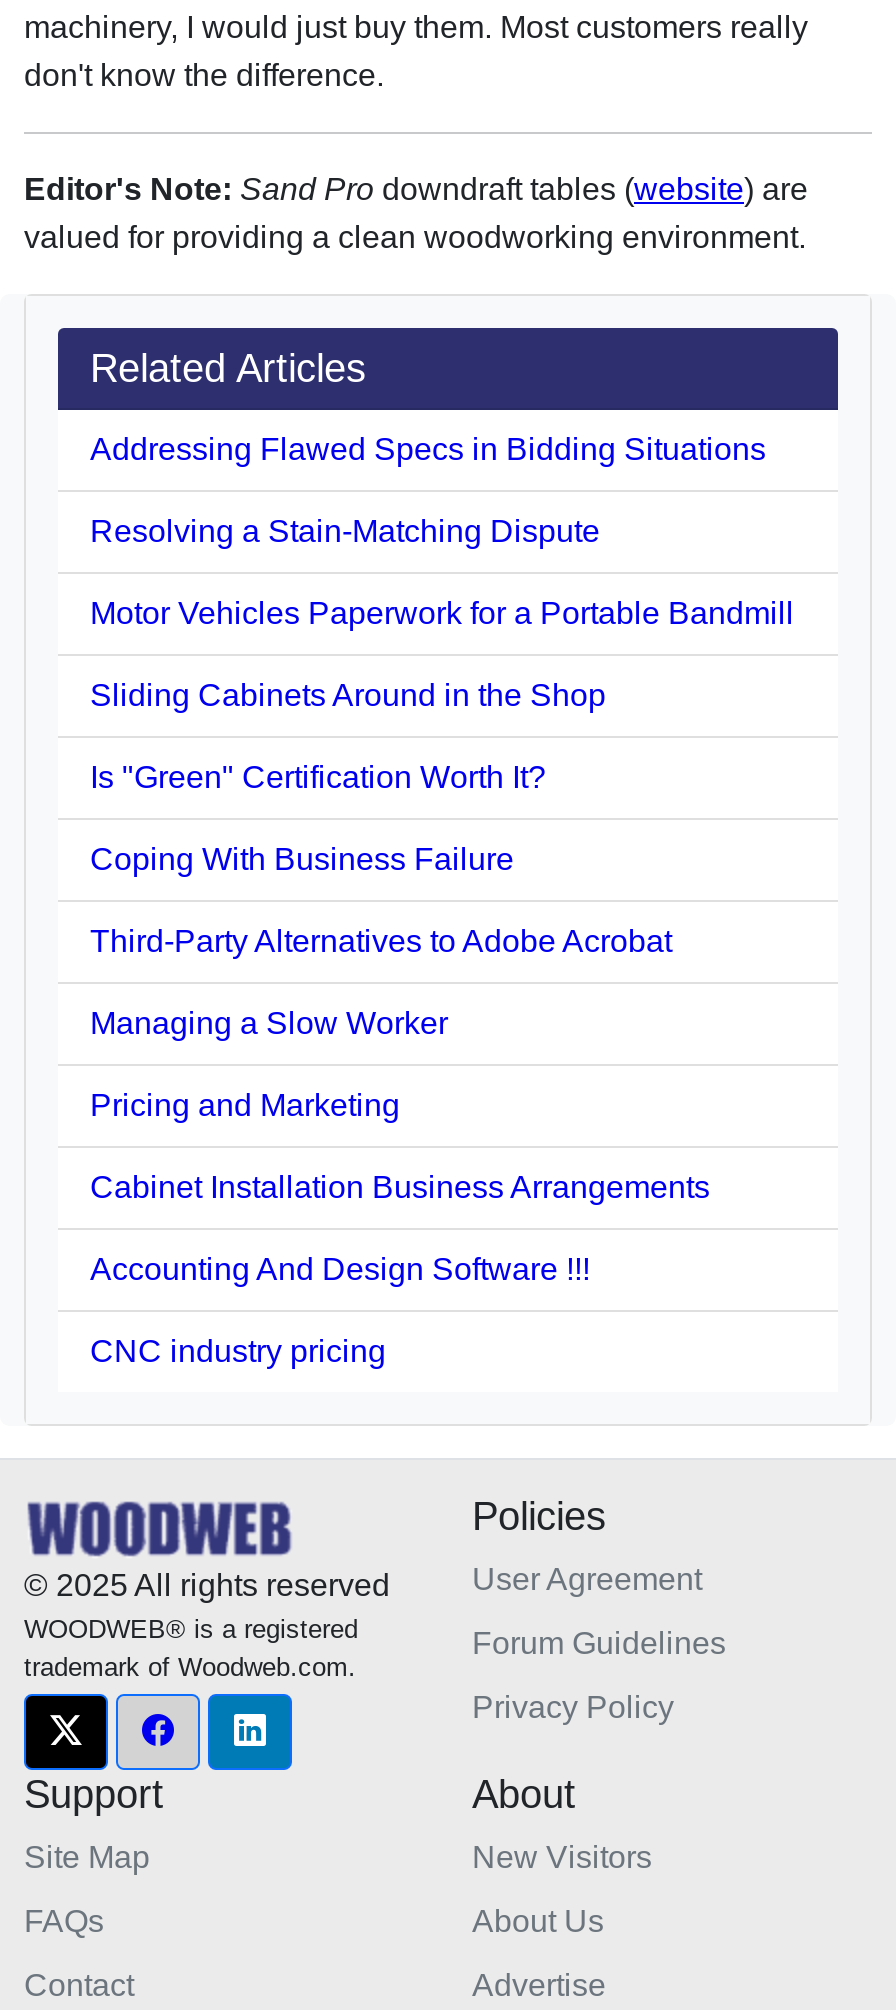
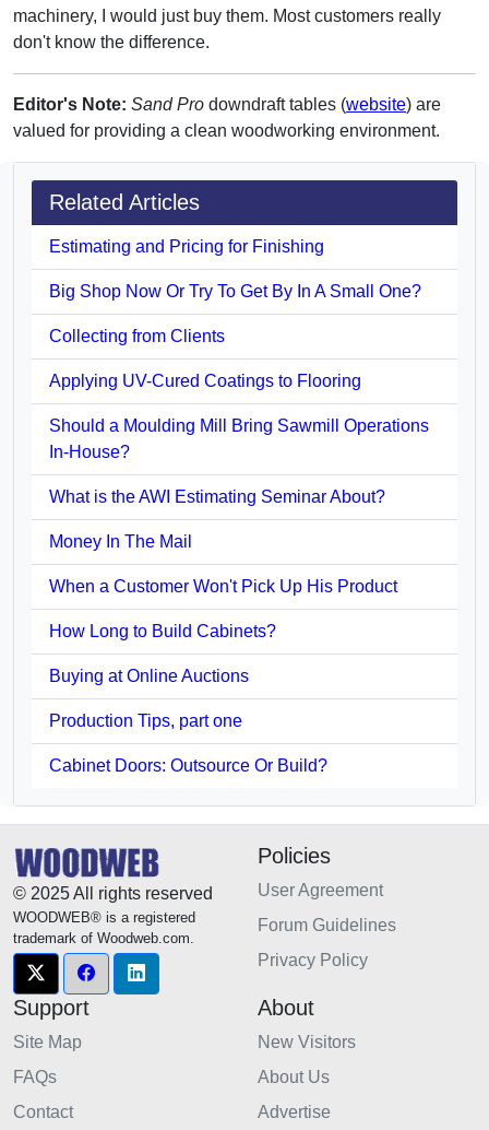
[90,432,766,466] Addressing Flawed Specs in Bidding Situations -> [49,237,324,256] Estimating and Pricing for Finishing
[90,514,600,548] Resolving a Stain-Matching Dispute -> [49,282,421,300] Big Shop Now Or Try To Get By In A Small One?
[90,596,794,630] Motor Vehicles Paperwork for a Portable Bandmill -> [49,327,225,345] Collecting from Clients
[90,678,606,712] Sliding Cabinets Around in the Shop -> [49,371,361,390] Applying UV-Cured Coatings to Flooring
[90,760,546,794] Is "Green" Certification Worth It? -> [49,416,429,461] Should a Moulding Mill Bring Sawmill Operations | In-House?
[90,842,514,876] Coping With Business Failure -> [49,487,385,506] What is the AWI Estimating Seminar About?
[90,924,672,958] Third-Party Alternatives to Adobe Acrobat -> [49,532,192,551] Money In The Mail
[90,1006,448,1040] Managing a Slow Worker -> [49,577,397,595] When a Customer Won't Pick Up His Product
[90,1088,400,1122] Pricing and Marketing -> [49,622,276,640] How Long to Build Cabinets?
[90,1170,710,1204] Cabinet Installation Business Arrangements -> [49,666,249,685] Buying at Online Auctions
[90,1252,590,1286] Accounting And Design Software !!! -> [49,711,242,730] Production Tips, part one
[90,1334,386,1368] CNC industry pricing -> [49,756,327,775] Cabinet Doors: Outsource Or Build?

